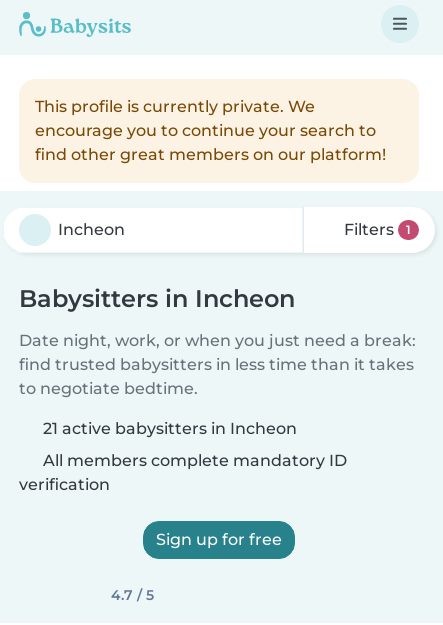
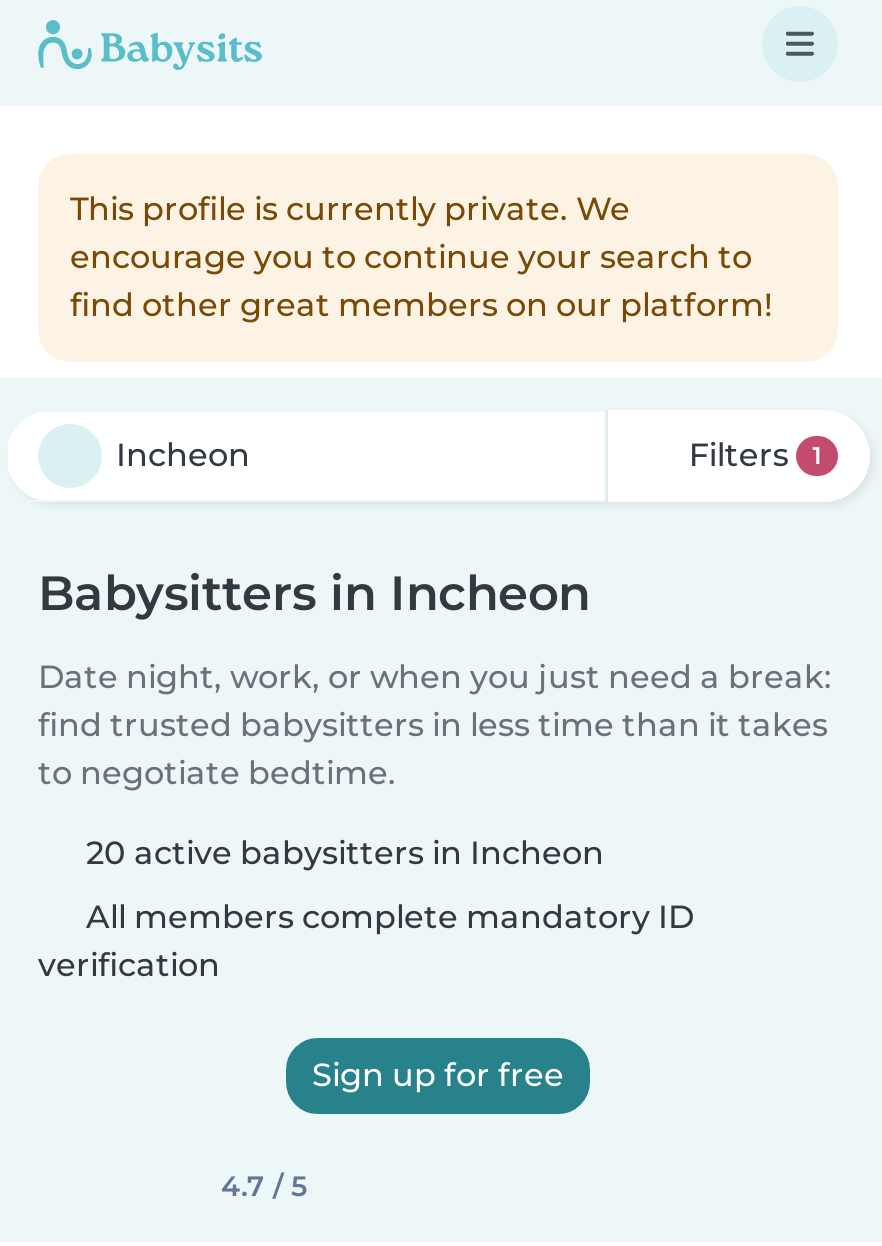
[43,419,297,438] 21 active babysitters in Incheon -> [86,834,604,872] 20 active babysitters in Incheon

